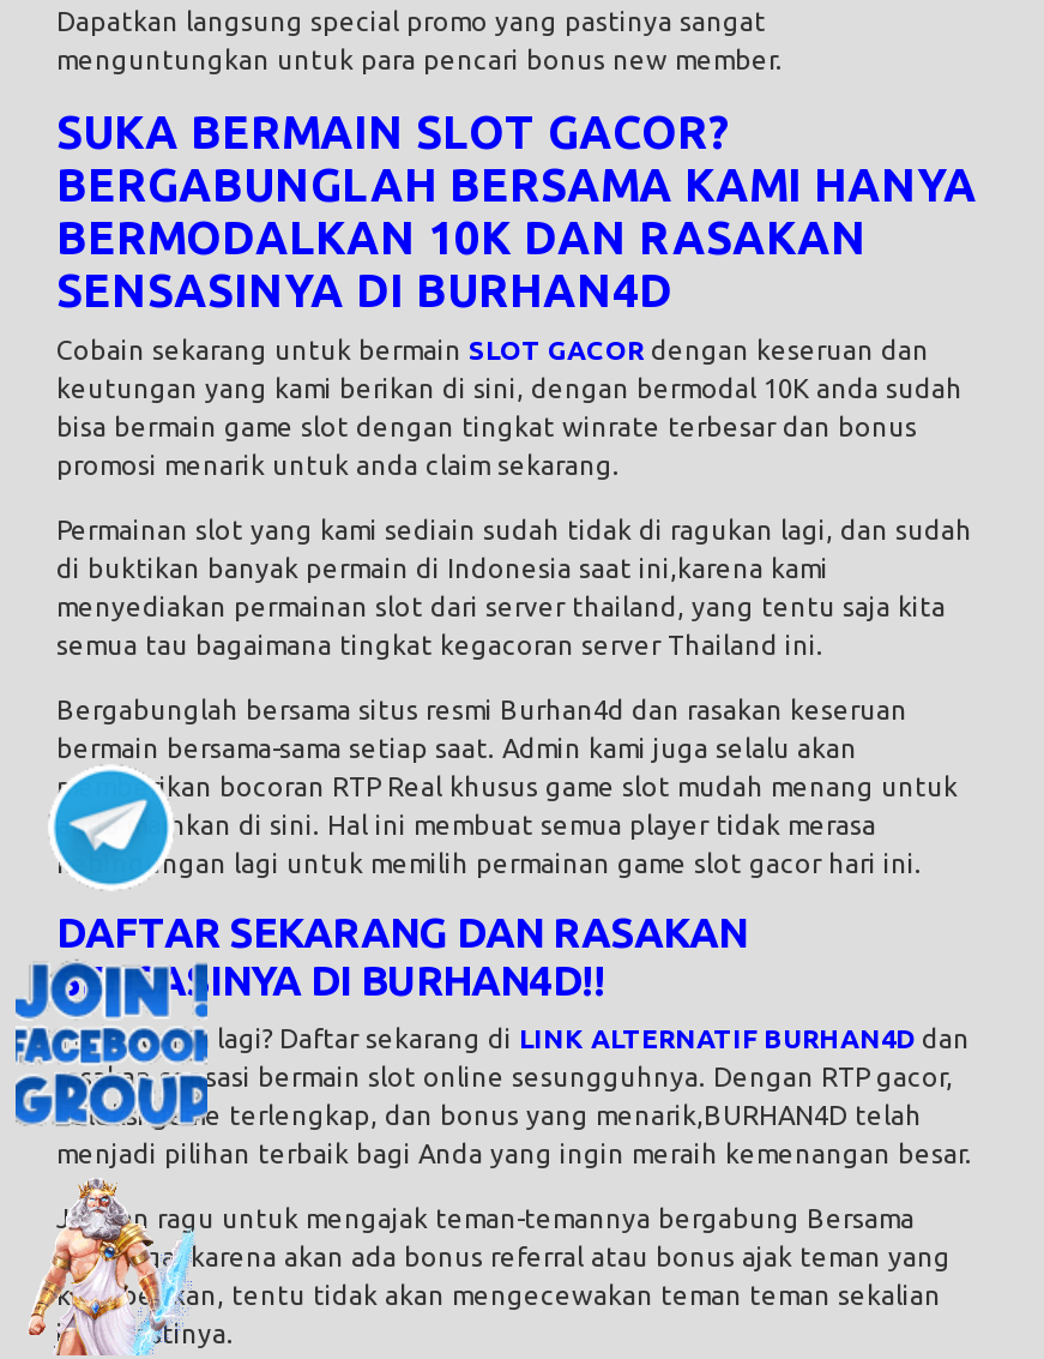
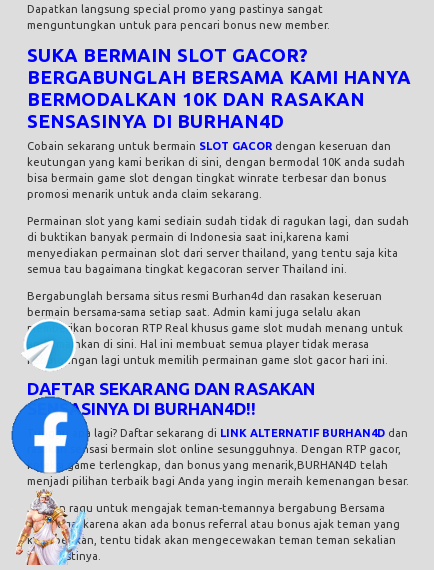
[13,962,210,1125] [image] -> [10,402,90,468] [image]

